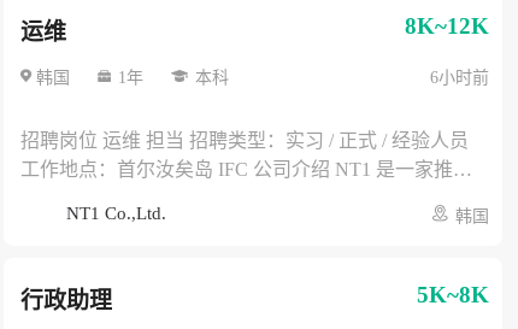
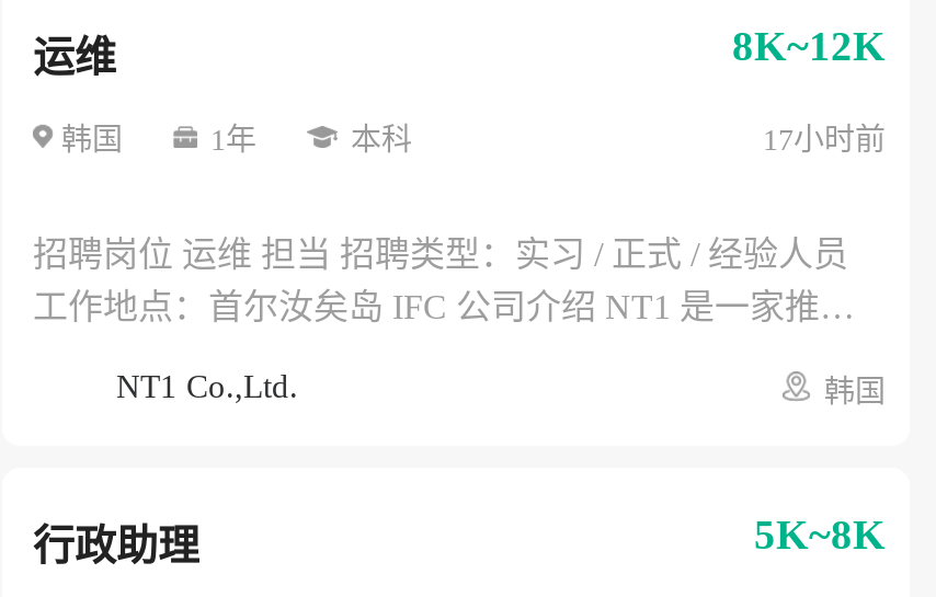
[430,69,489,87] 6小时前 -> [763,124,886,157] 17小时前

